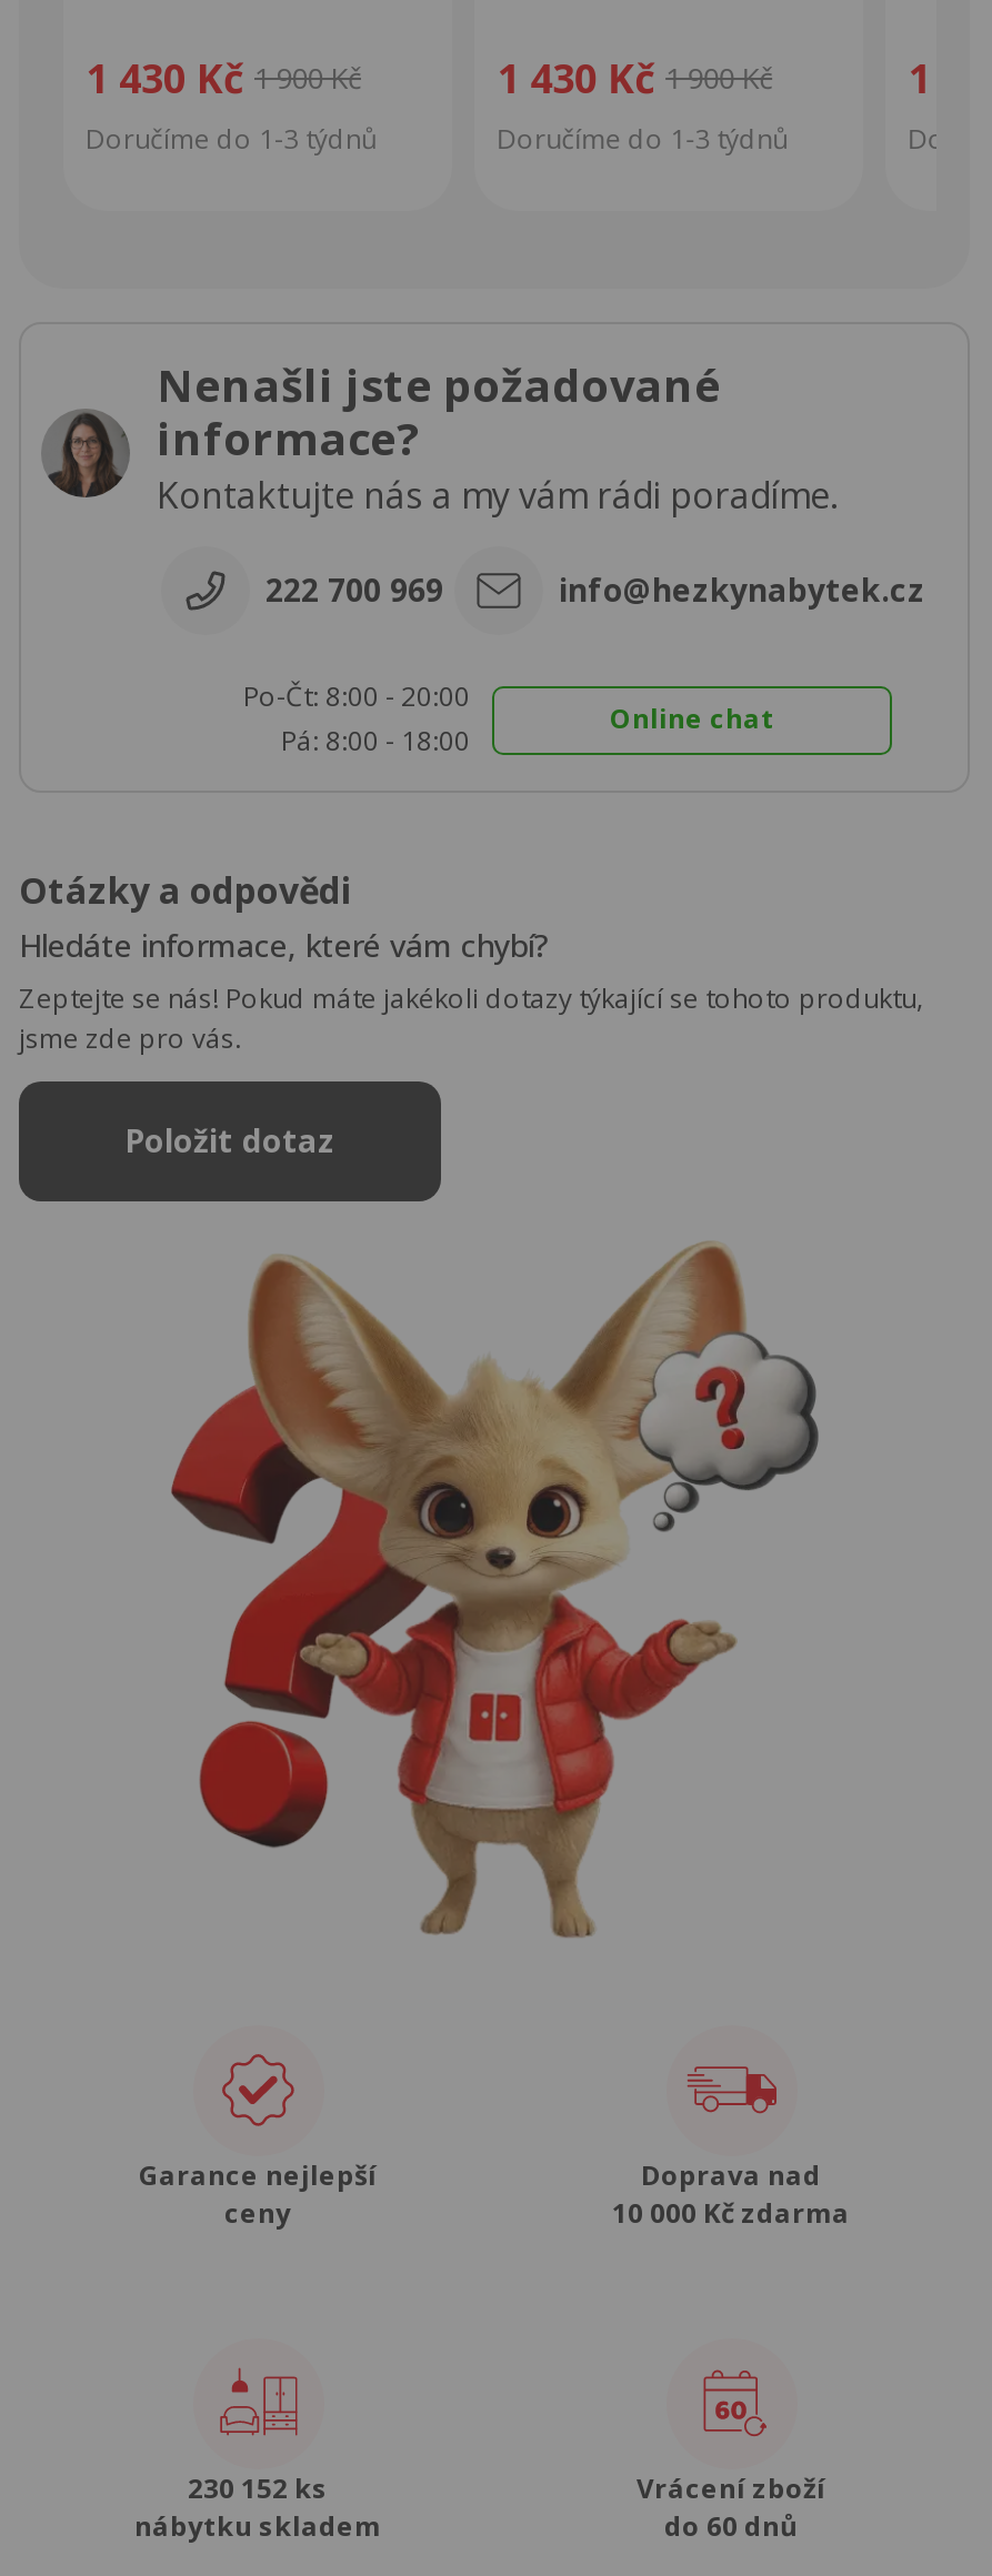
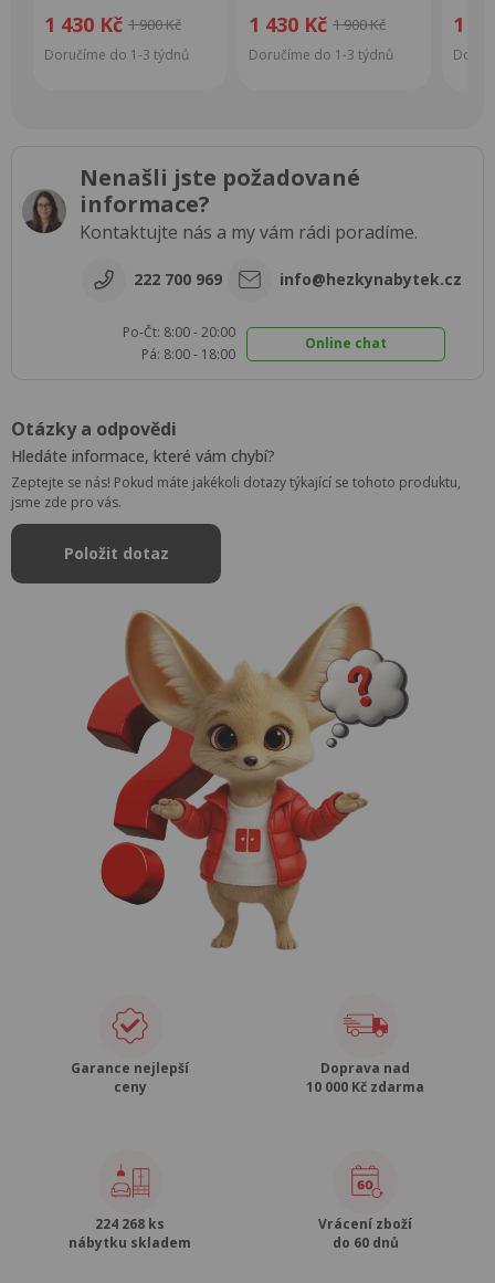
[188,2469,328,2507] 230 152 ks -> [95,1214,165,1233] 224 268 ks

